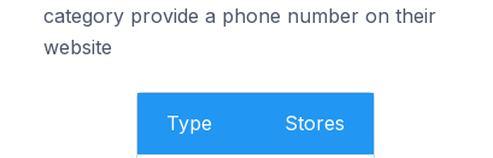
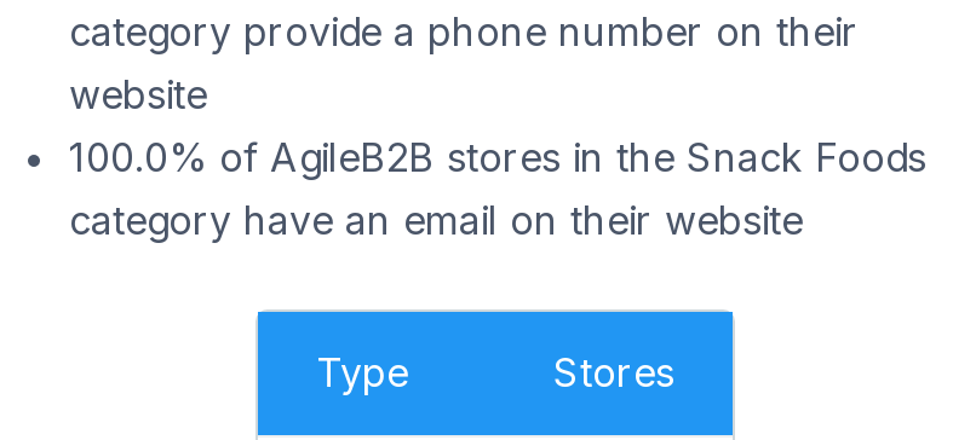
none -> [69,133,926,244] 100.0% of AgileB2B stores in the Snack Foods | category have an email on their website

